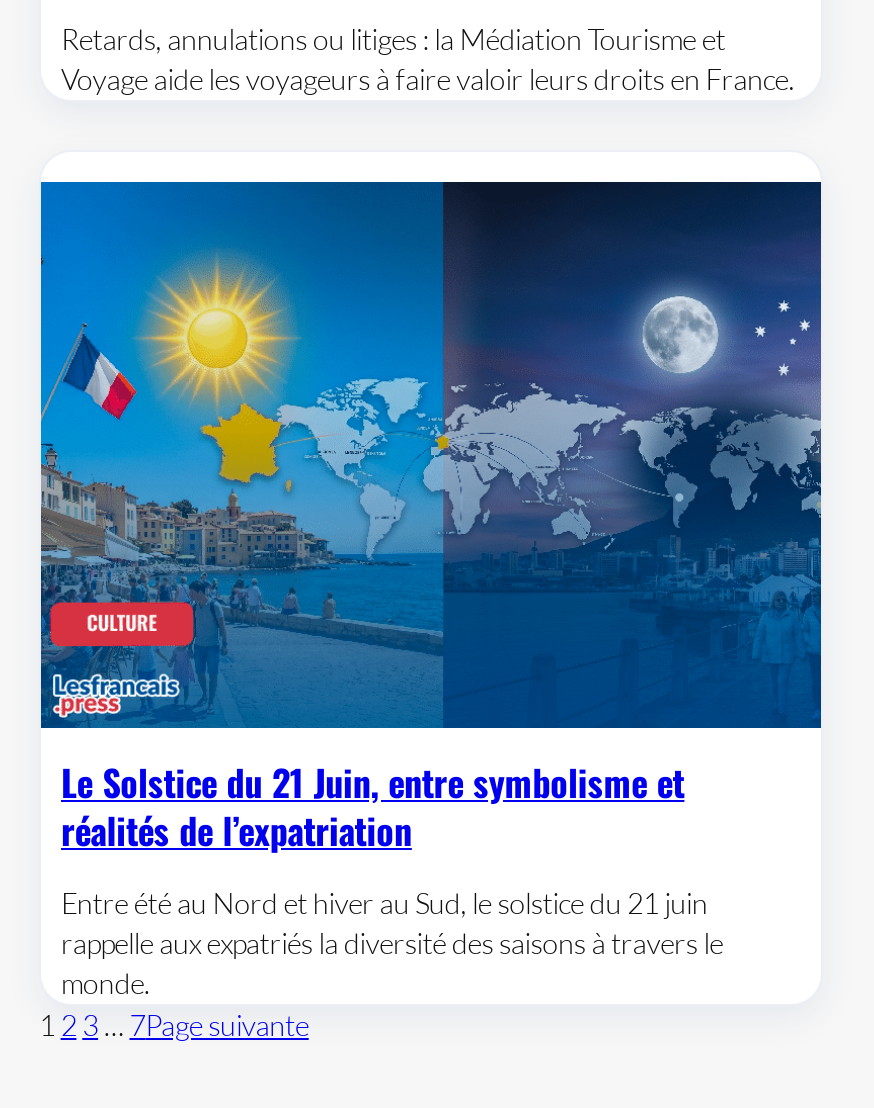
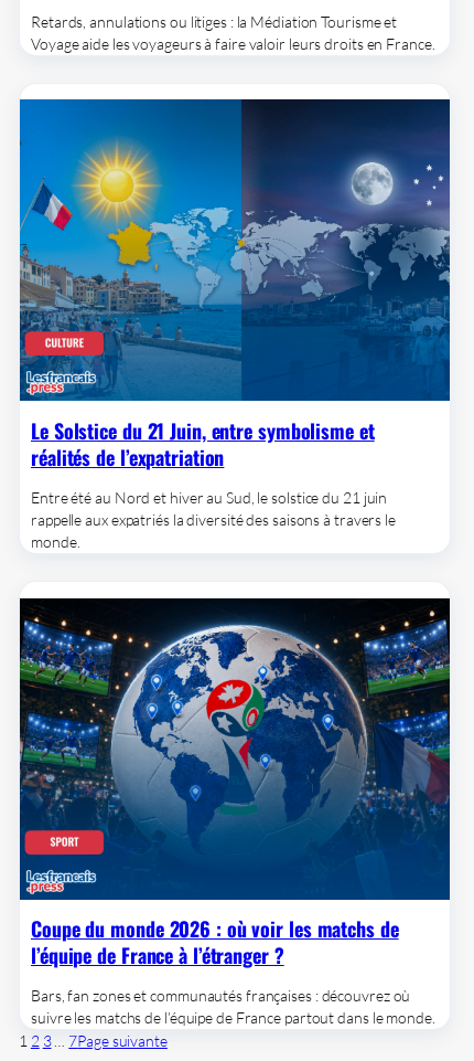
none -> [19,597,451,1027] [image] | Coupe du monde 2026 : où voir les matchs de | l’équipe de France à l’étranger ? | Bars, fan zones et communautés françaises : découvrez où | suivre les matchs de l’équipe de France partout dans le monde.

